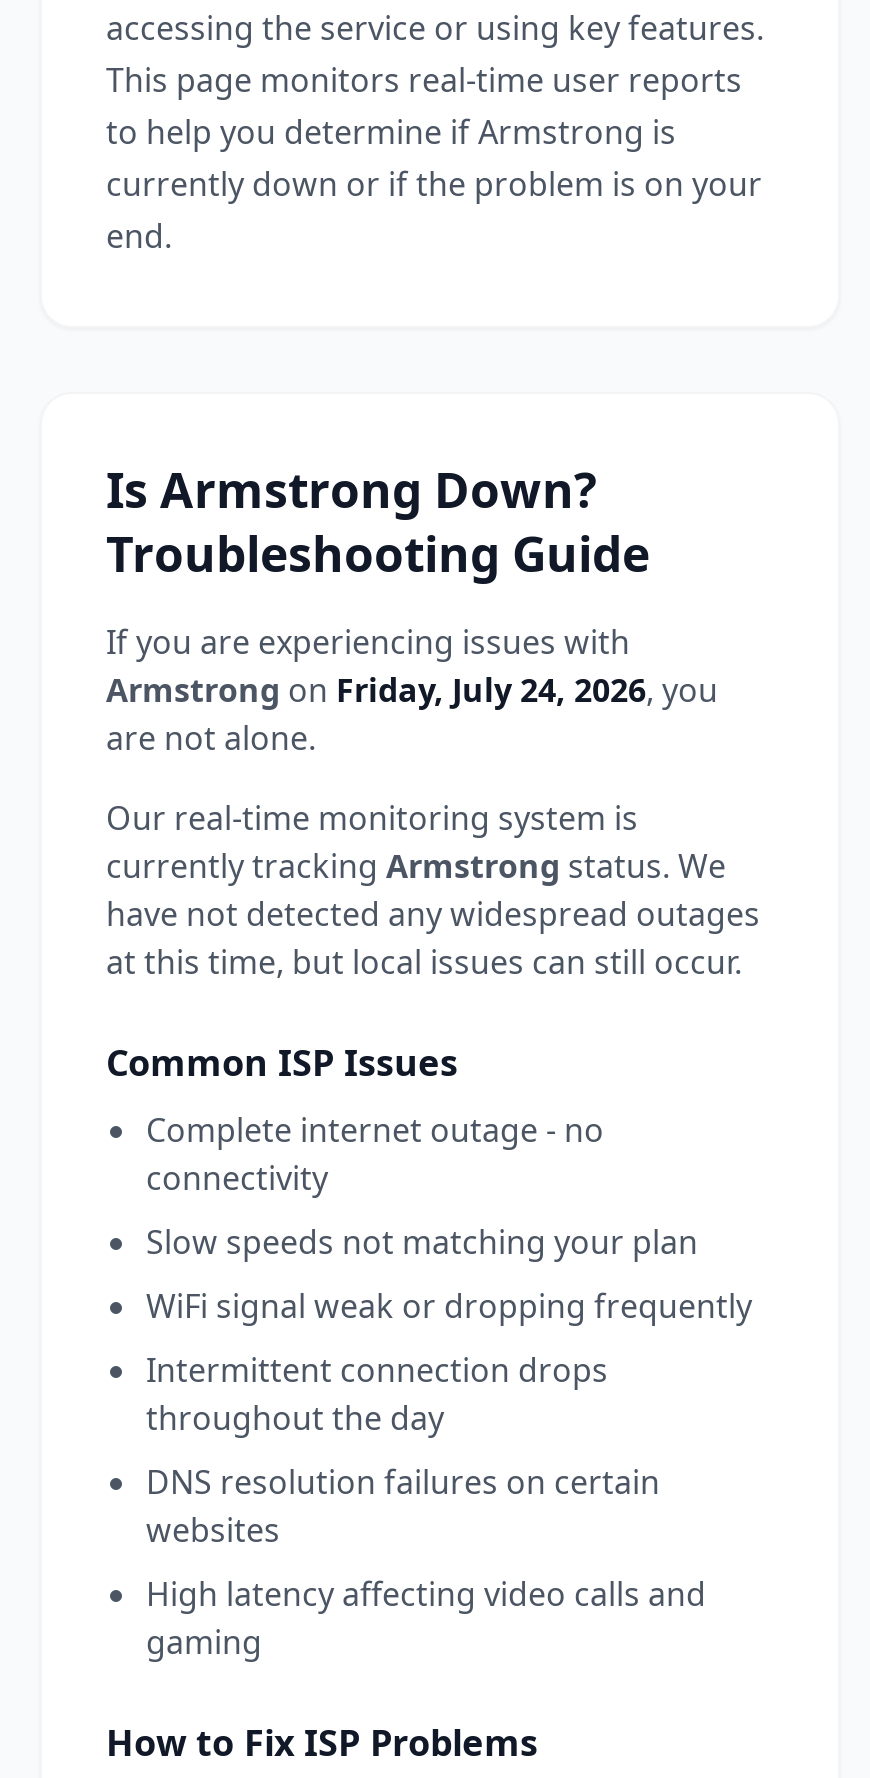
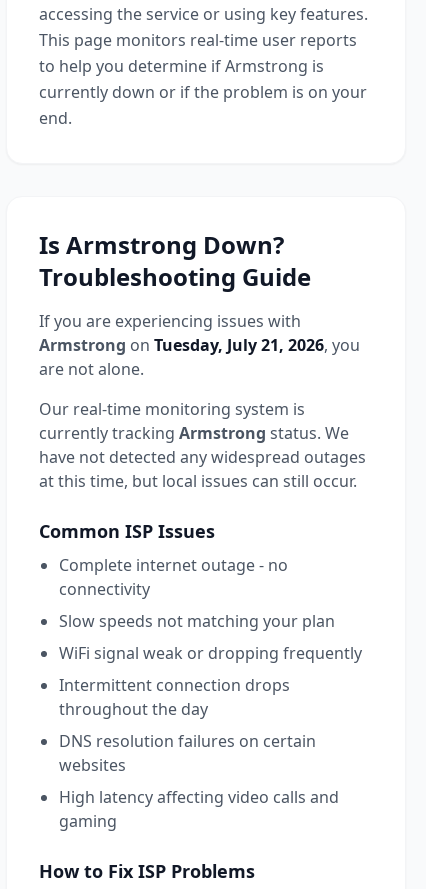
[106,668,718,712] Armstrong on Friday, July 24, 2026, you -> [39,334,360,356] Armstrong on Tuesday, July 21, 2026, you

